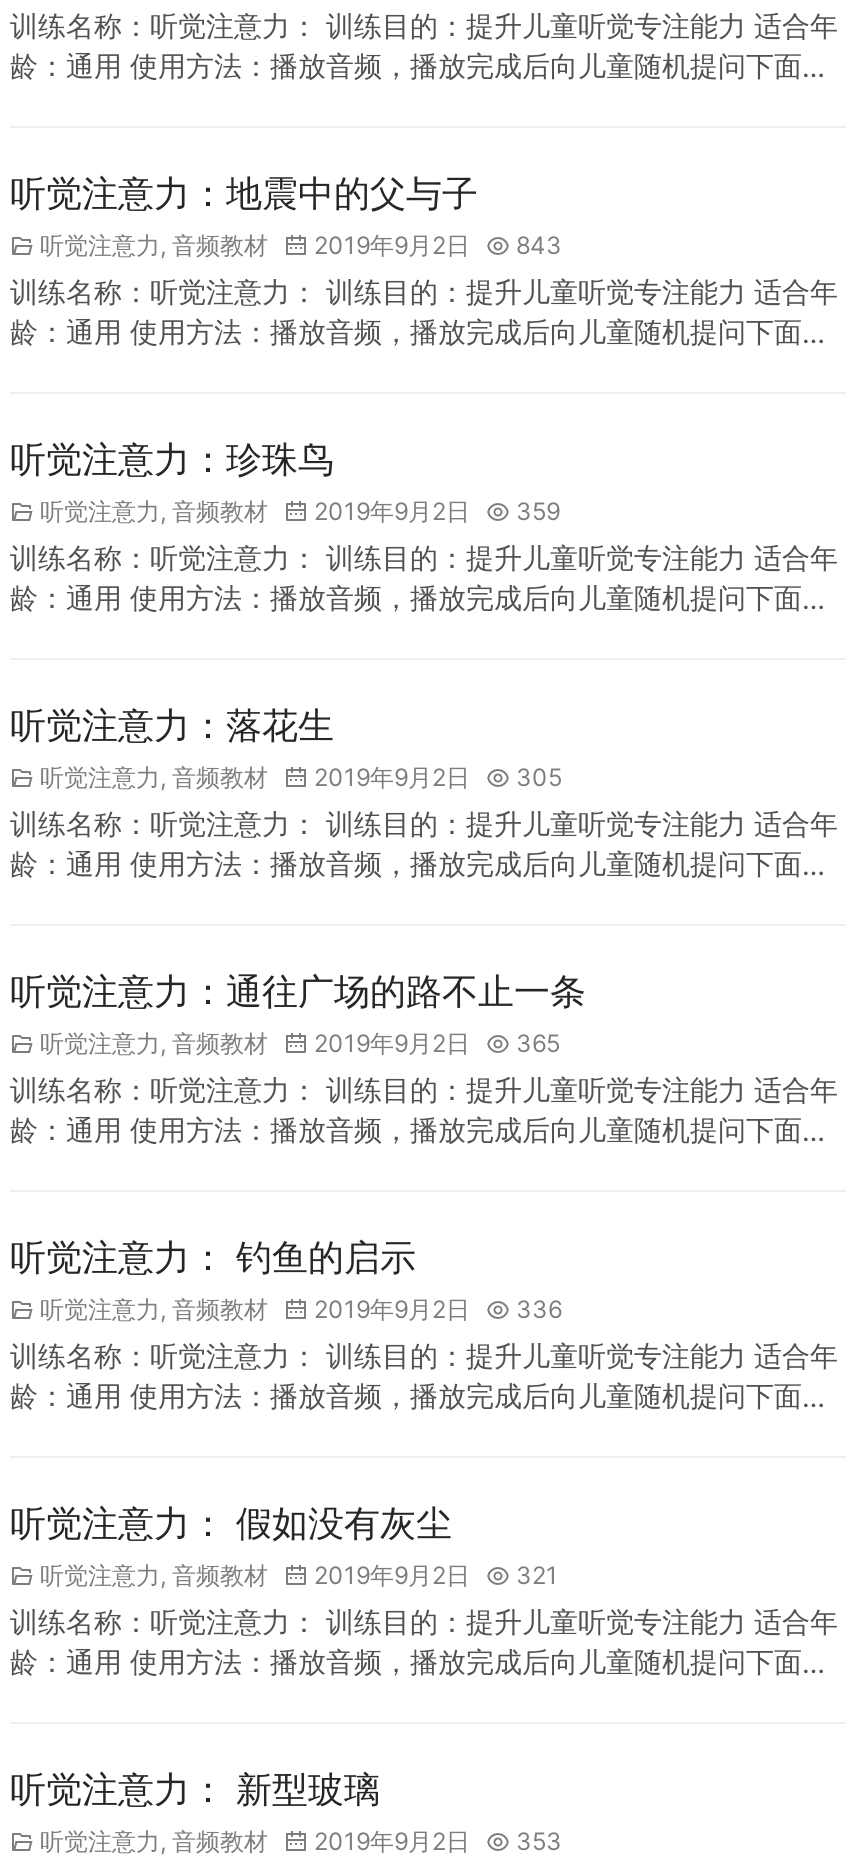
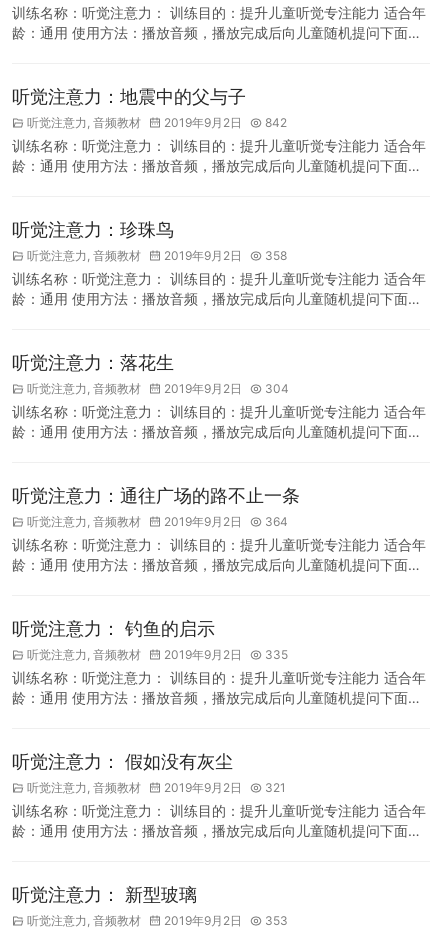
[40,231,562,261] 听觉注意力,音频教材 2019年9月2日 843 -> [27,115,287,130] 听觉注意力,音频教材 2019年9月2日 842
[40,497,560,527] 听觉注意力,音频教材 2019年9月2日 359 -> [27,248,287,263] 听觉注意力,音频教材 2019年9月2日 358
[40,763,562,793] 听觉注意力,音频教材 2019年9月2日 305 -> [27,381,289,396] 听觉注意力,音频教材 2019年9月2日 304
[40,1029,560,1059] 听觉注意力,音频教材 2019年9月2日 365 -> [27,514,288,529] 听觉注意力,音频教材 2019年9月2日 364
[40,1295,562,1325] 听觉注意力,音频教材 2019年9月2日 336 -> [27,647,288,662] 听觉注意力,音频教材 2019年9月2日 335

